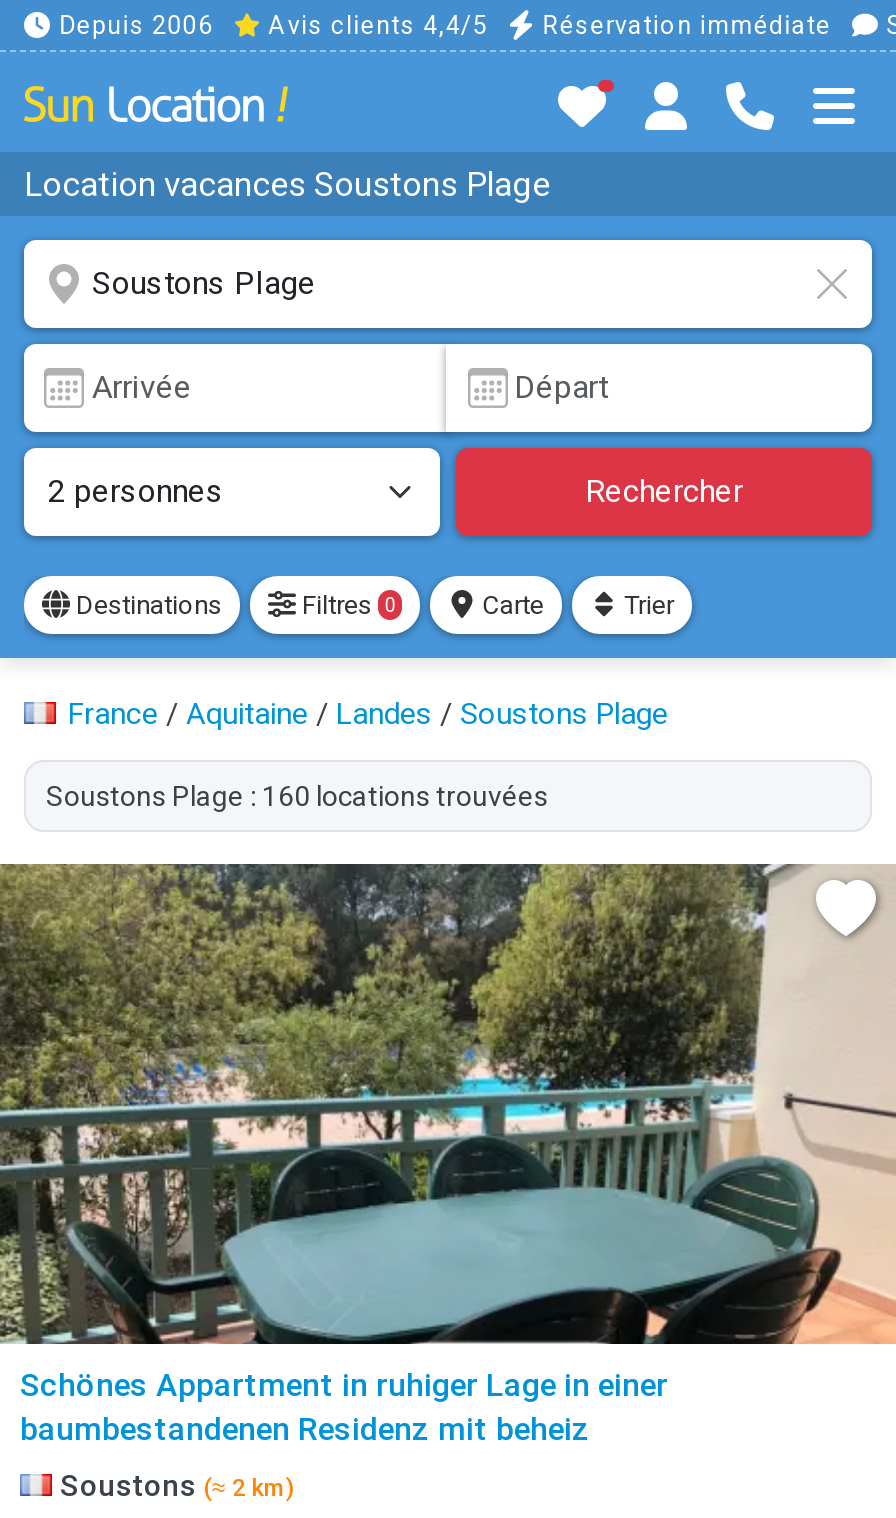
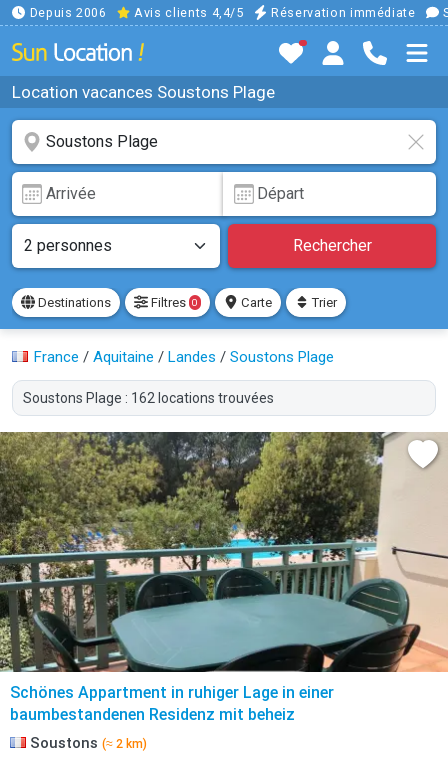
[46,780,548,812] Soustons Plage : 160 locations trouvées -> [23,390,274,406] Soustons Plage : 162 locations trouvées

